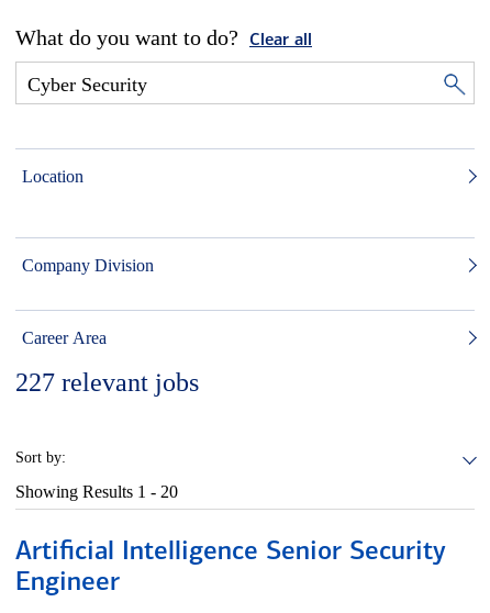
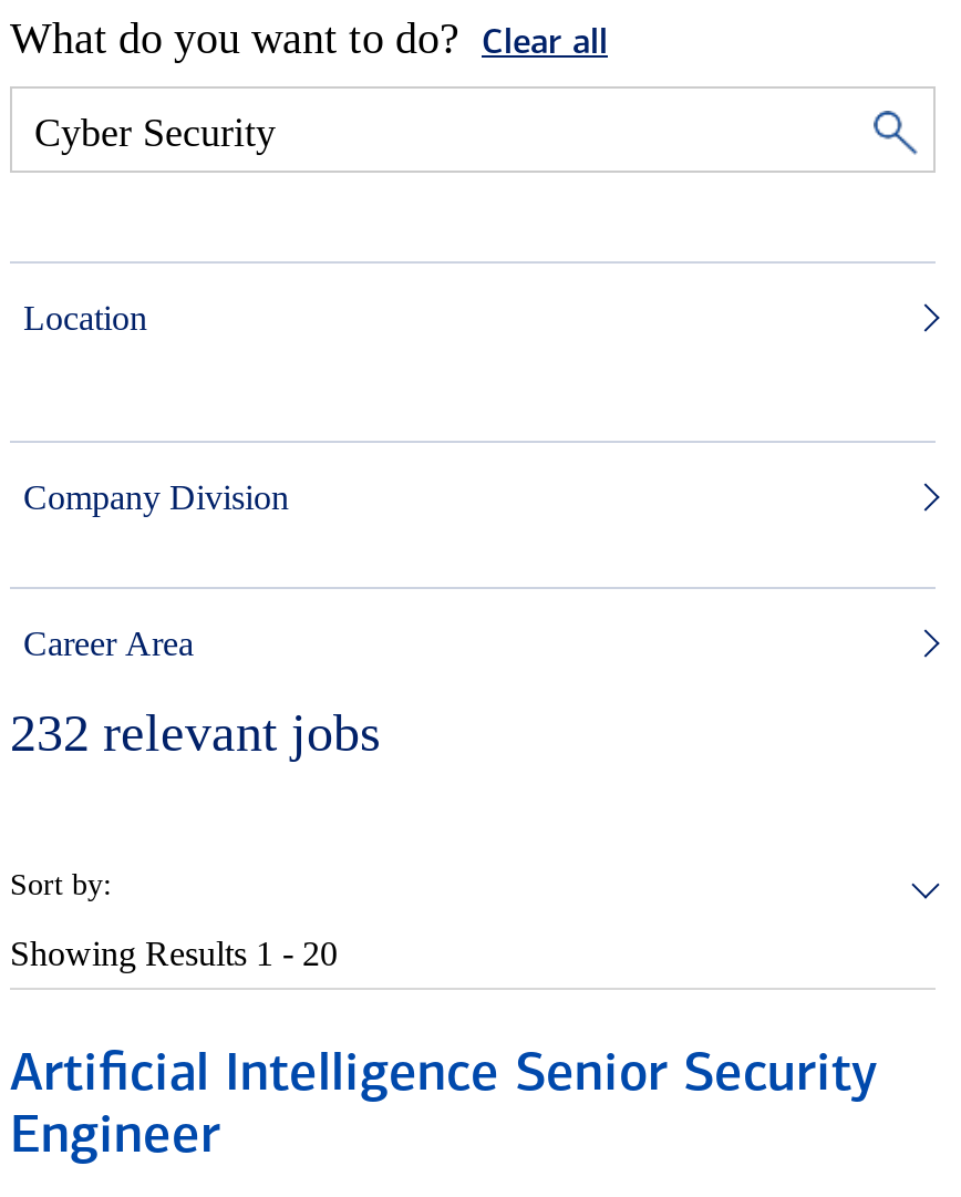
[15,368,199,397] 227 relevant jobs -> [10,704,380,762] 232 relevant jobs

